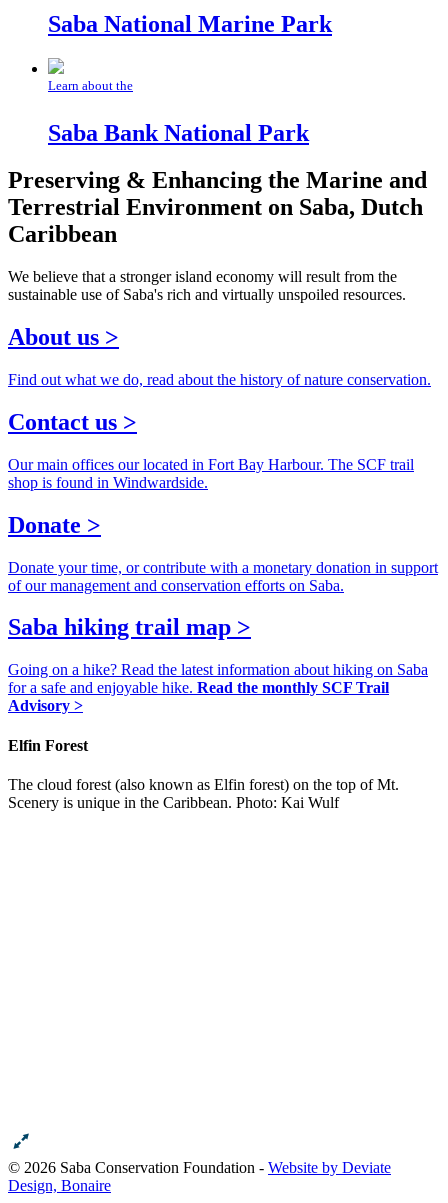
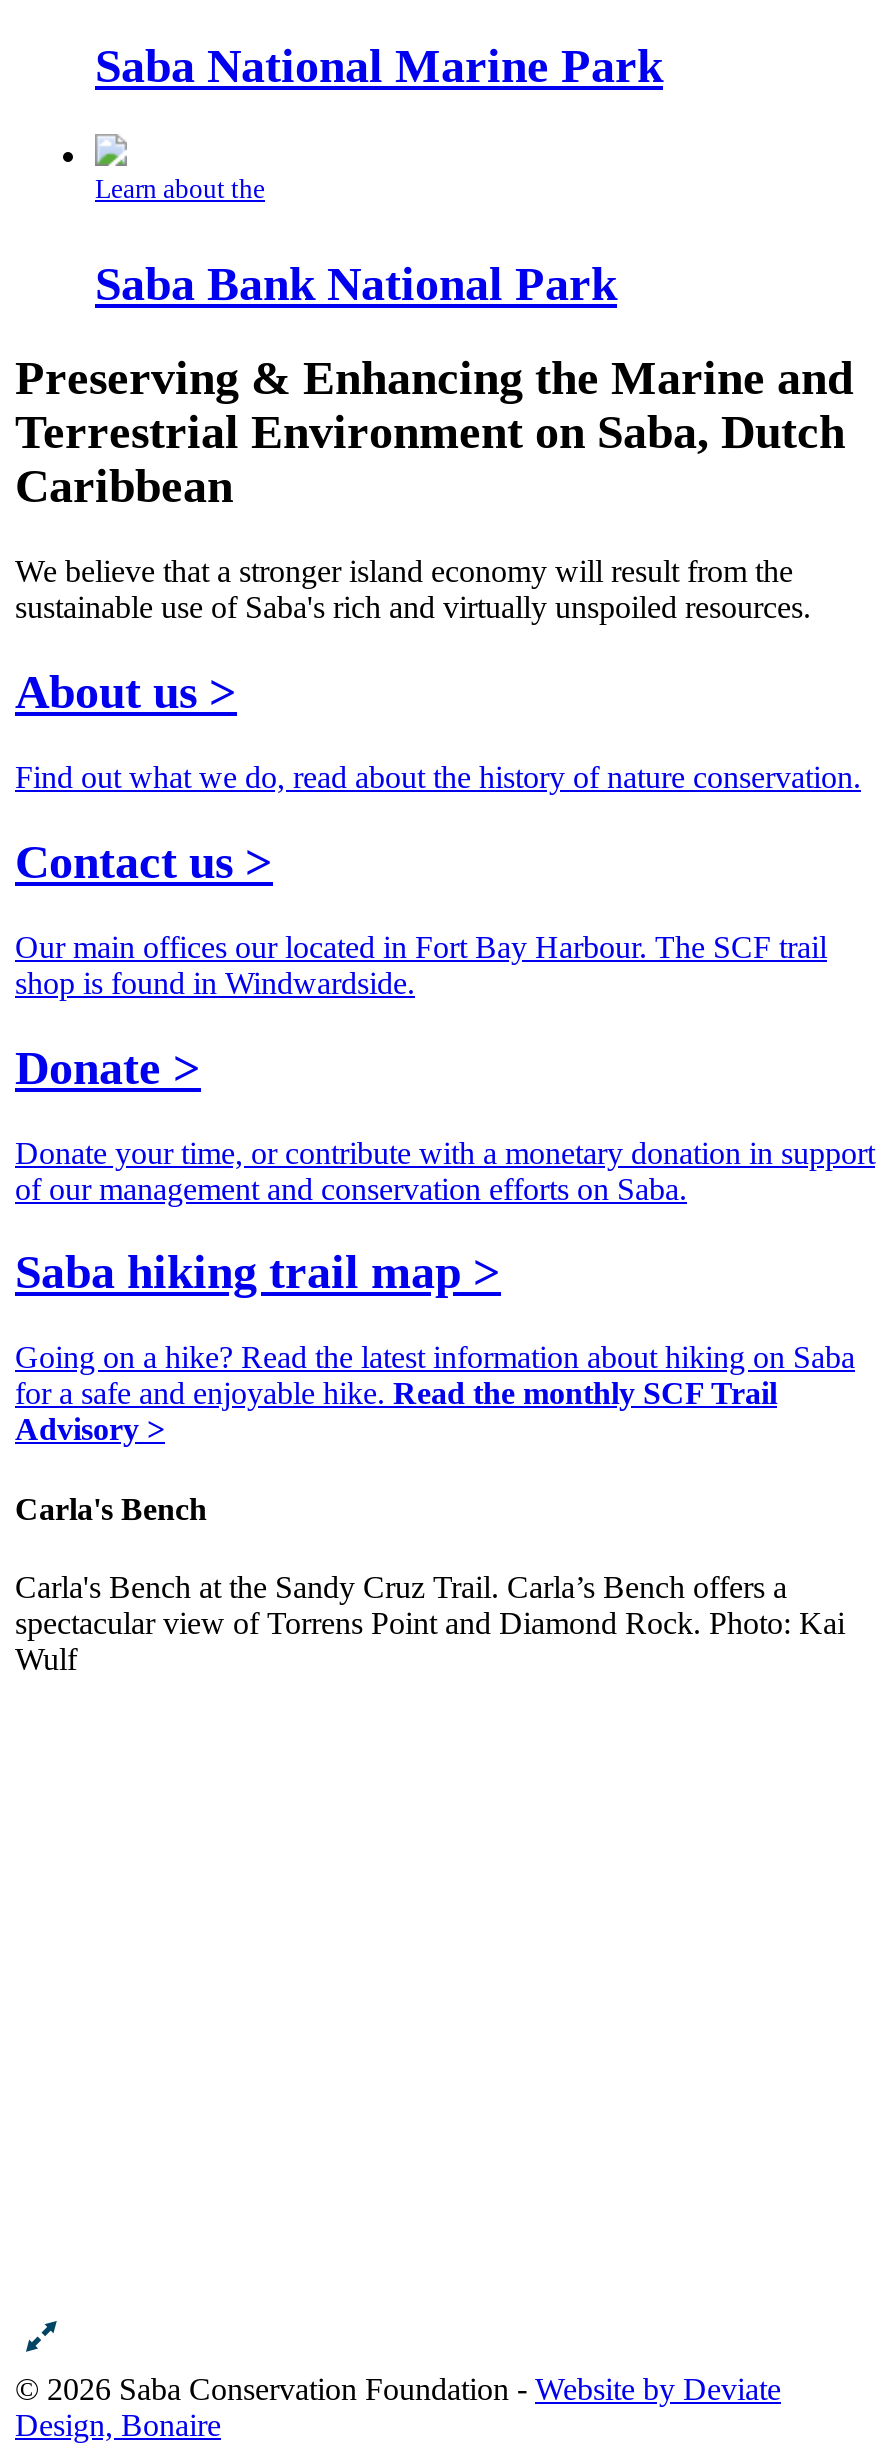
[8,737,88,754] Elfin Forest -> [15,1491,207,1525] Carla's Bench
[8,776,399,811] The cloud forest (also known as Elfin forest) on the top of Mt. | Scenery is unique in the Caribbean. Photo: Kai Wulf -> [15,1570,845,1676] Carla's Bench at the Sandy Cruz Trail. Carla’s Bench offers a | spectacular view of Torrens Point and Diamond Rock. Photo: Kai | Wulf

